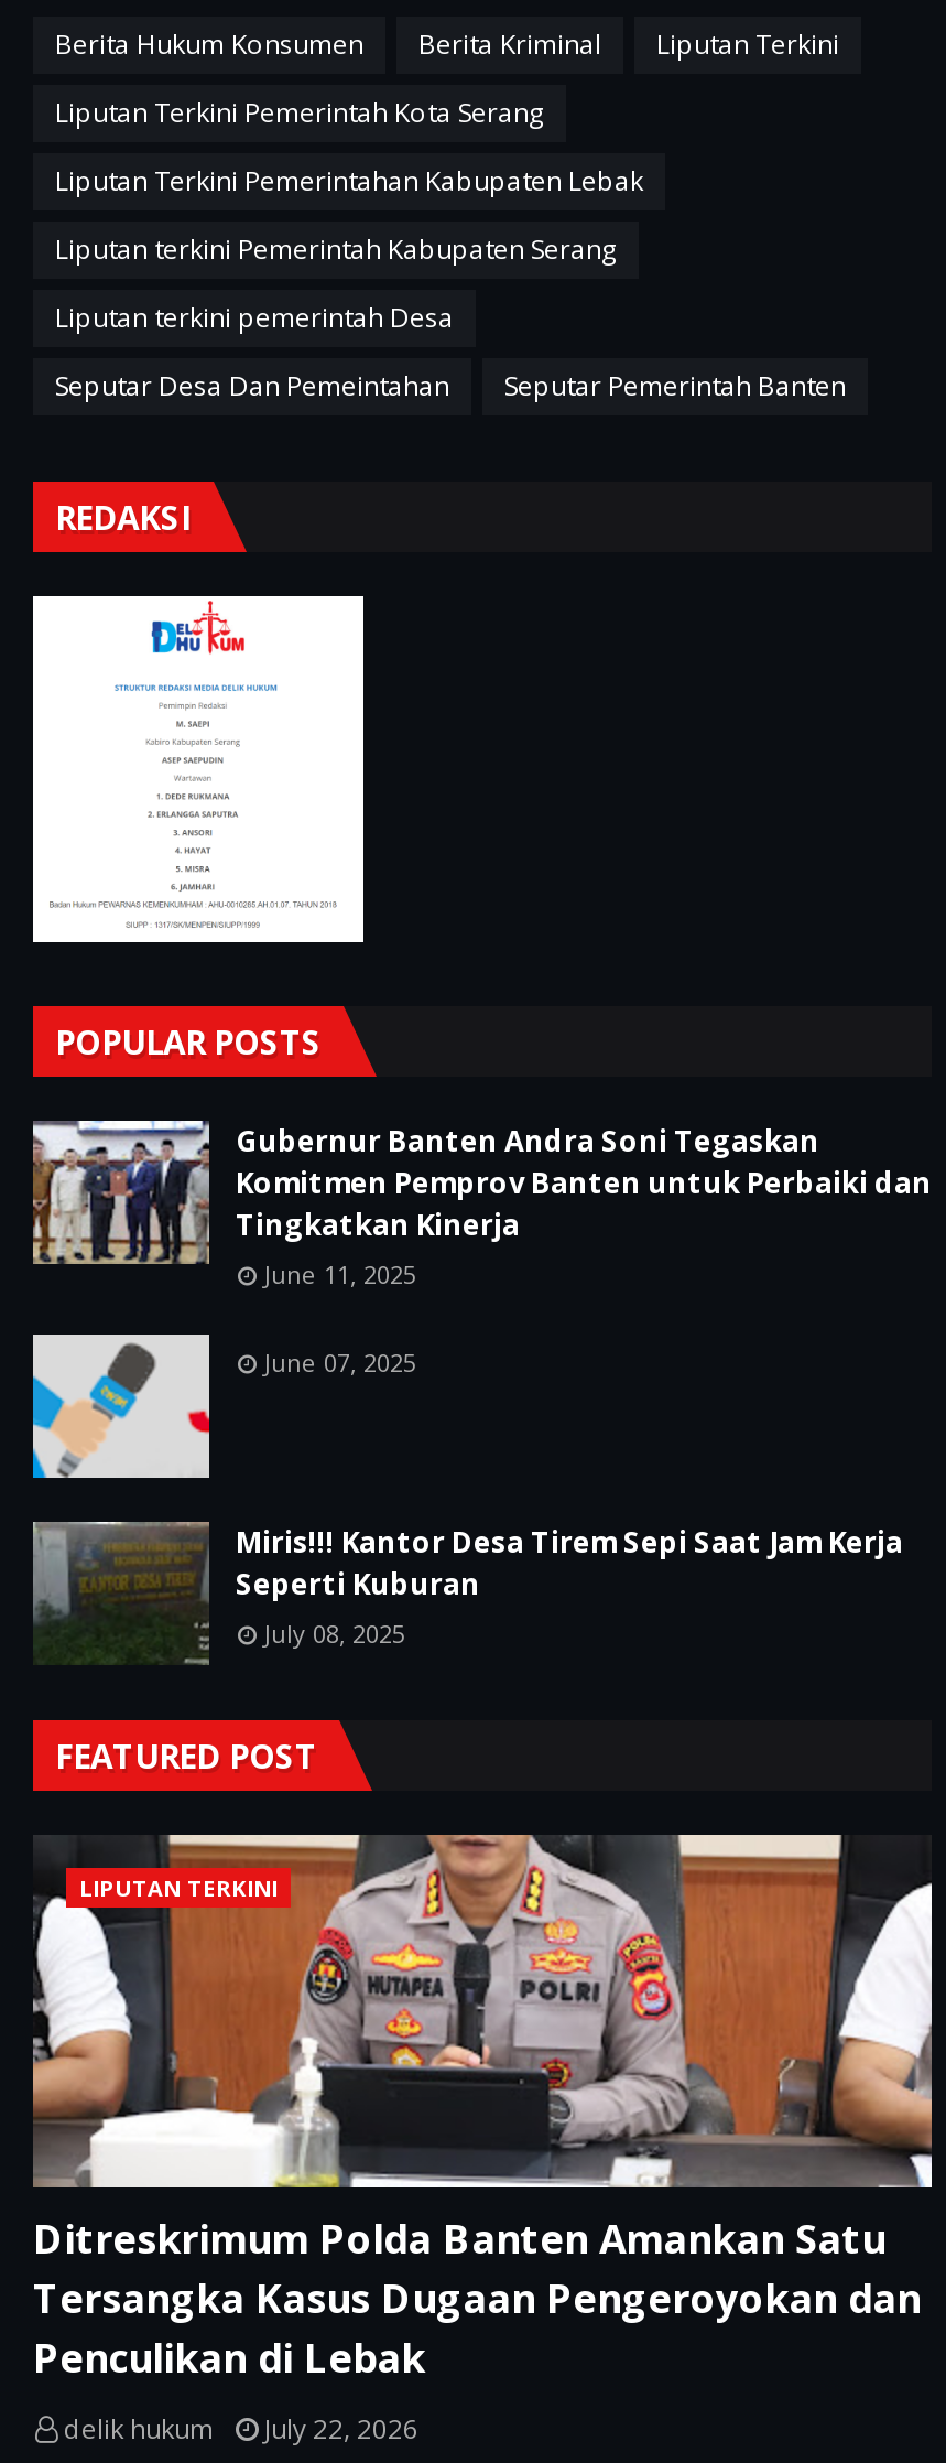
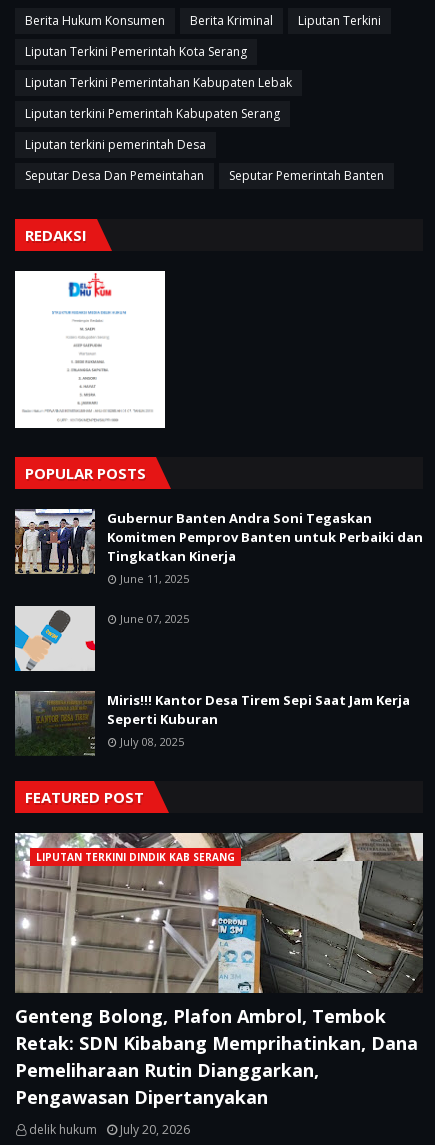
[33,1835,934,2190] [image] | LIPUTAN TERKINI -> [14,832,424,994] [image] | LIPUTAN TERKINI DINDIK KAB SERANG
[33,2213,921,2385] Ditreskrimum Polda Banten Amankan Satu | Tersangka Kasus Dugaan Pengeroyokan dan | Penculikan di Lebak -> [15,1004,418,1109] Genteng Bolong, Plafon Ambrol, Tembok | Retak: SDN Kibabang Memprihatinkan, Dana | Pemeliharaan Rutin Dianggarkan, | Pengawasan Dipertanyakan
[64,2411,418,2448] delik hukum July 22, 2026 -> [29,1121,190,1138] delik hukum July 20, 2026

